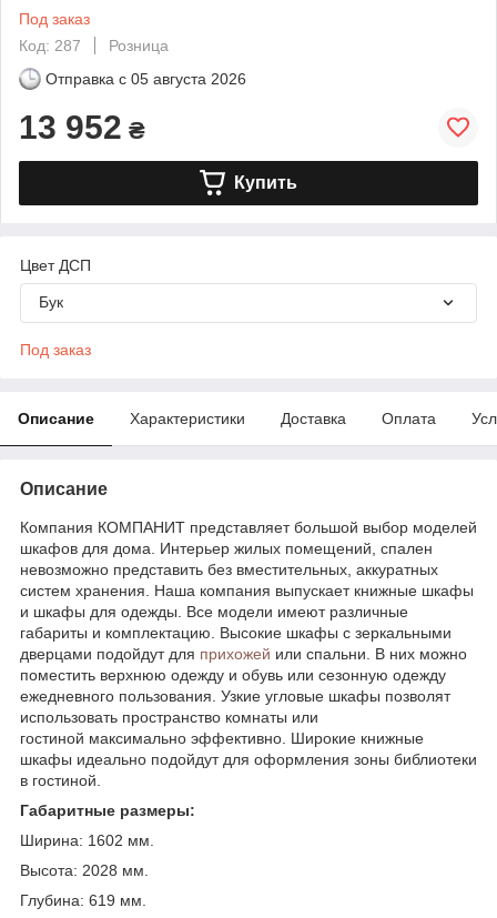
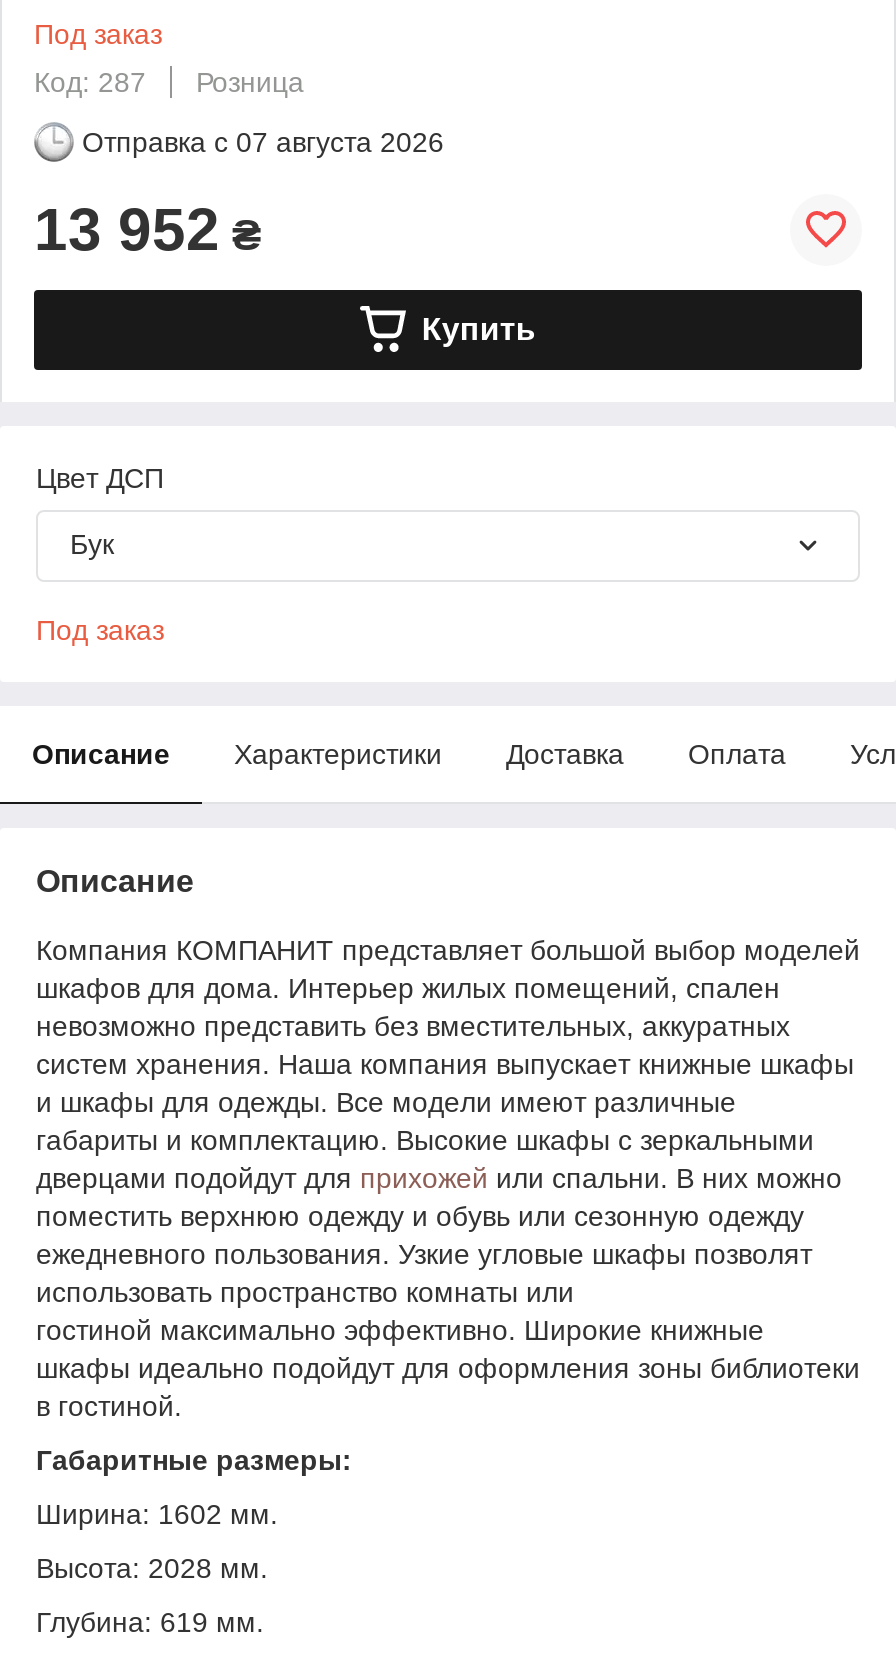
[45,70,246,87] Отправка с 05 августа 2026 -> [82,126,444,158] Отправка с 07 августа 2026

